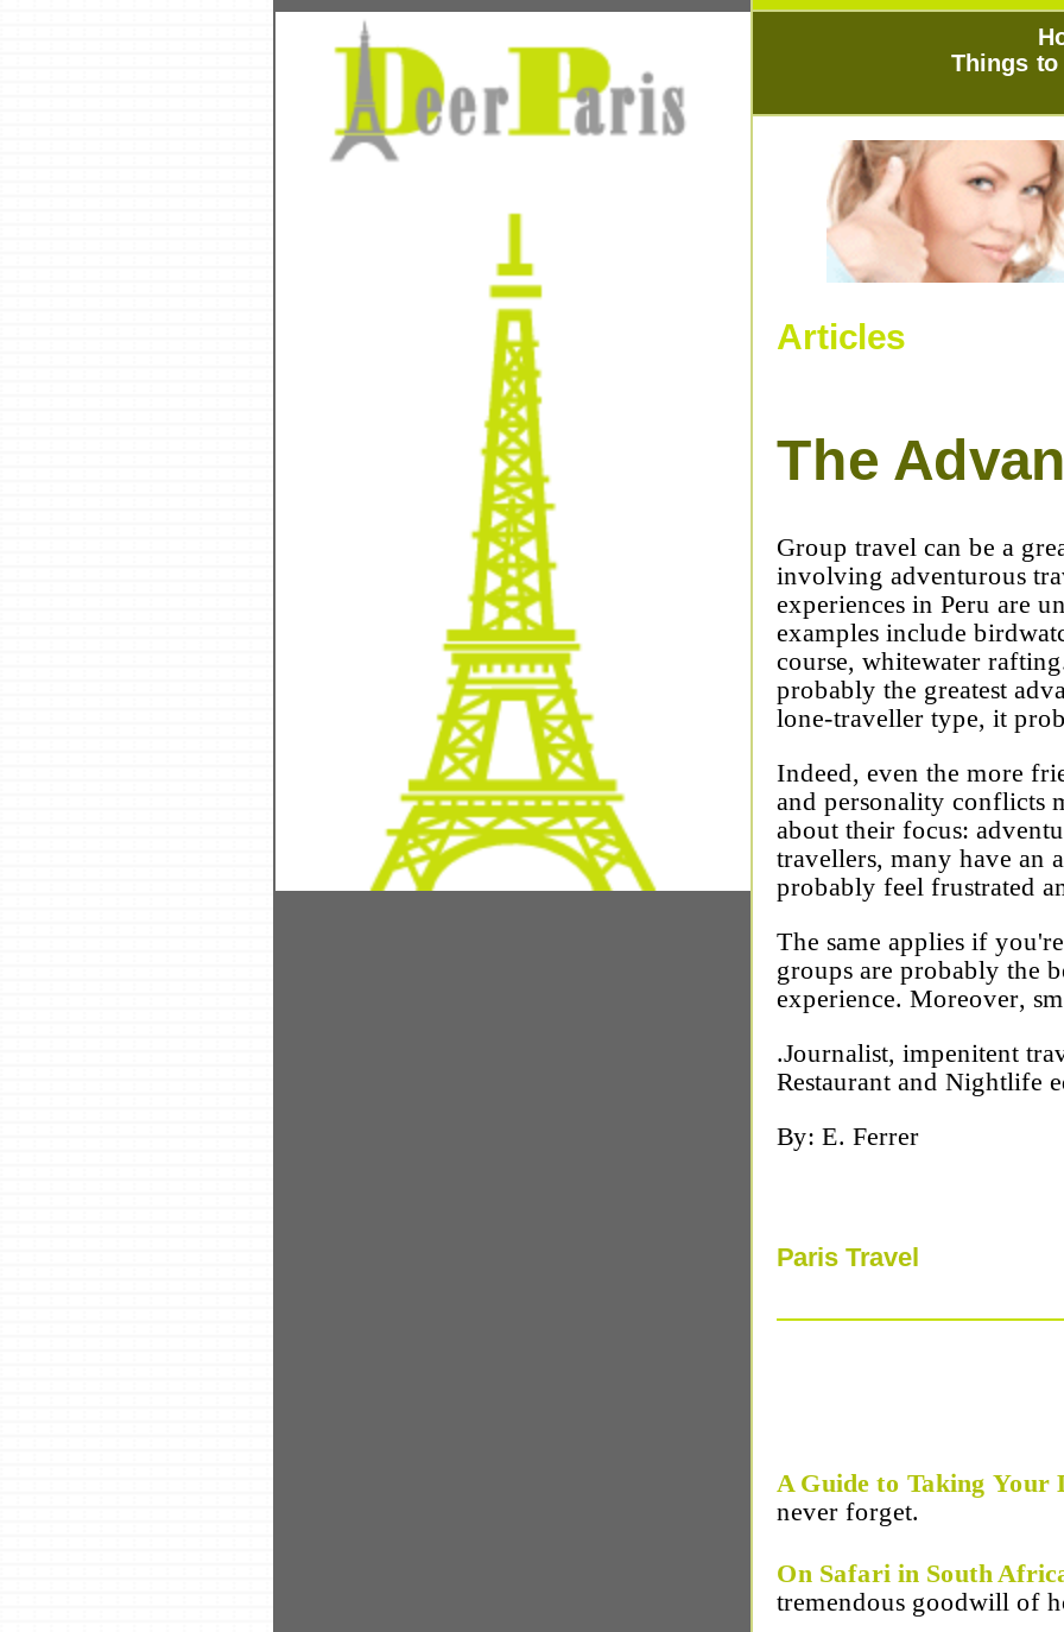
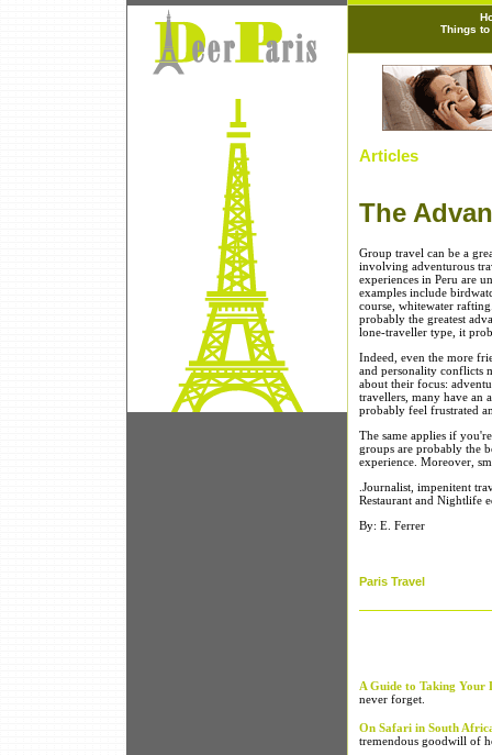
[826,140,1057,283] [image] -> [381,64,489,132] [image]

